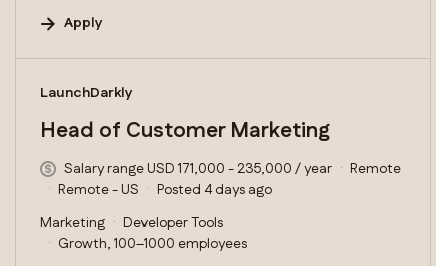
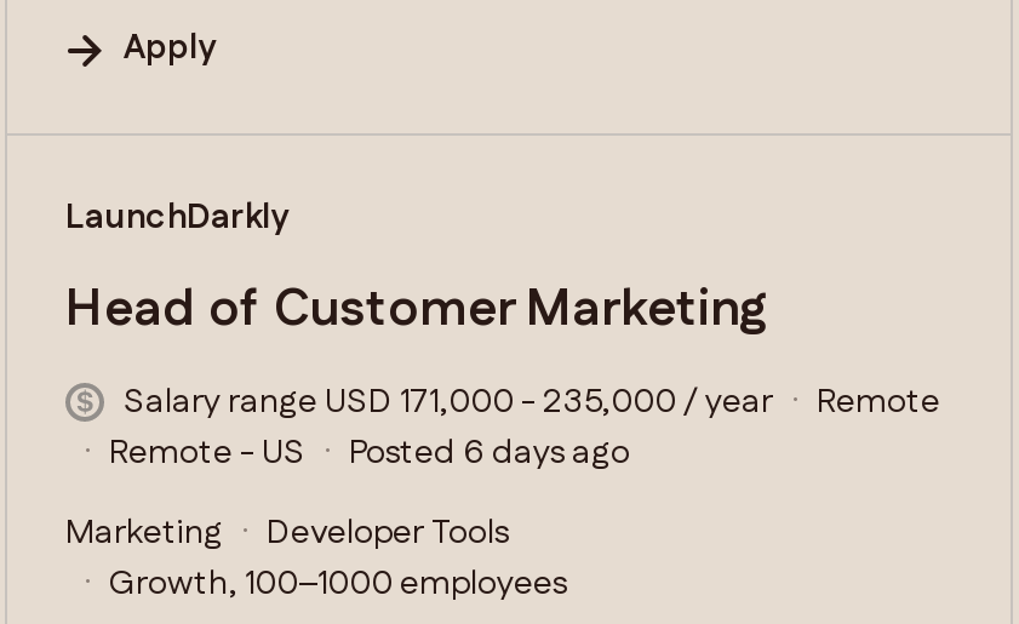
[157,180,272,200] Posted 4 days ago -> [349,429,630,477] Posted 6 days ago

